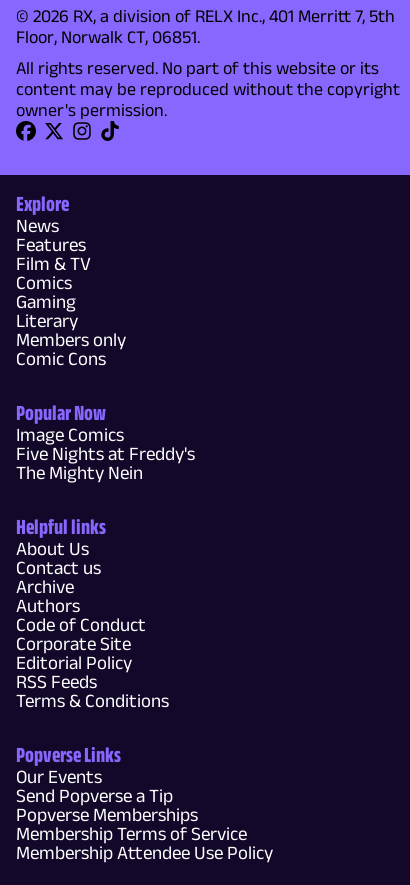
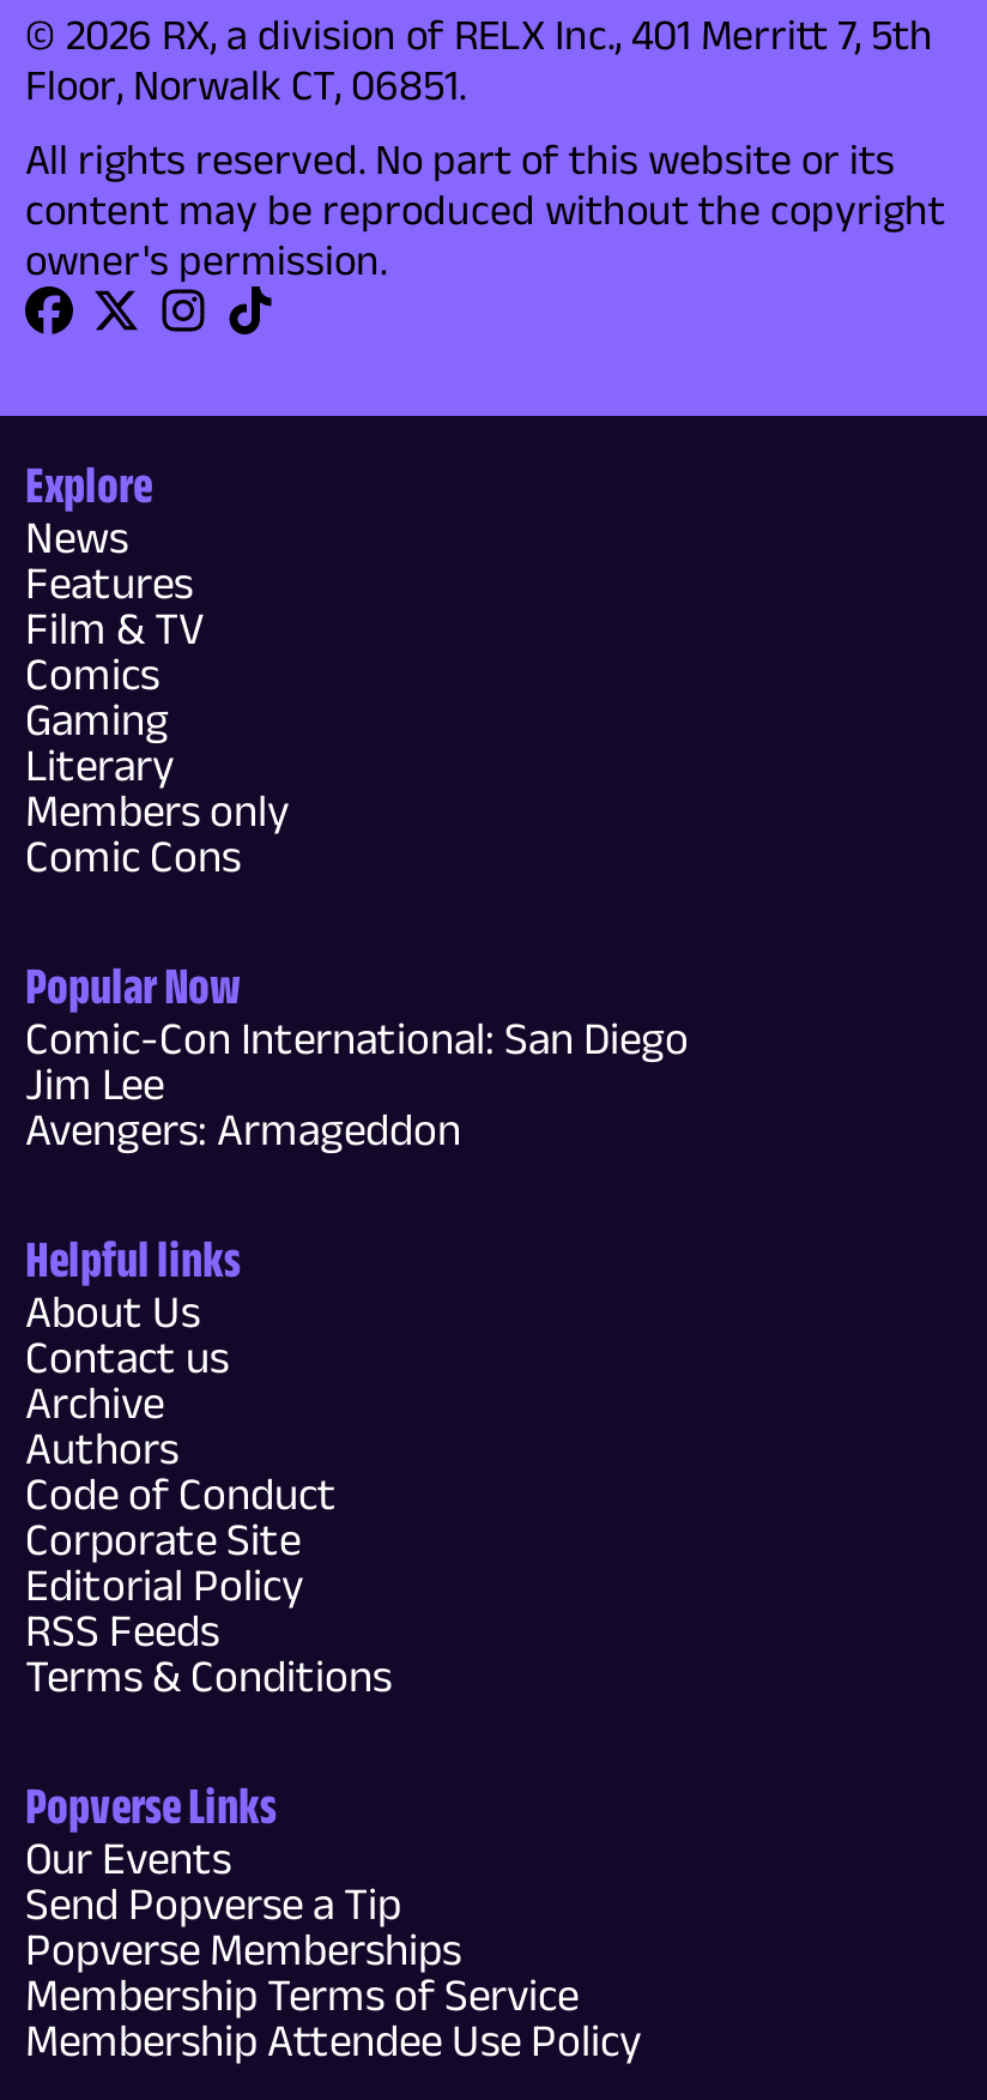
[16,424,195,483] Image Comics | Five Nights at Freddy's | The Mighty Nein -> [25,1013,689,1154] Comic-Con International: San Diego | Jim Lee | Avengers: Armageddon

